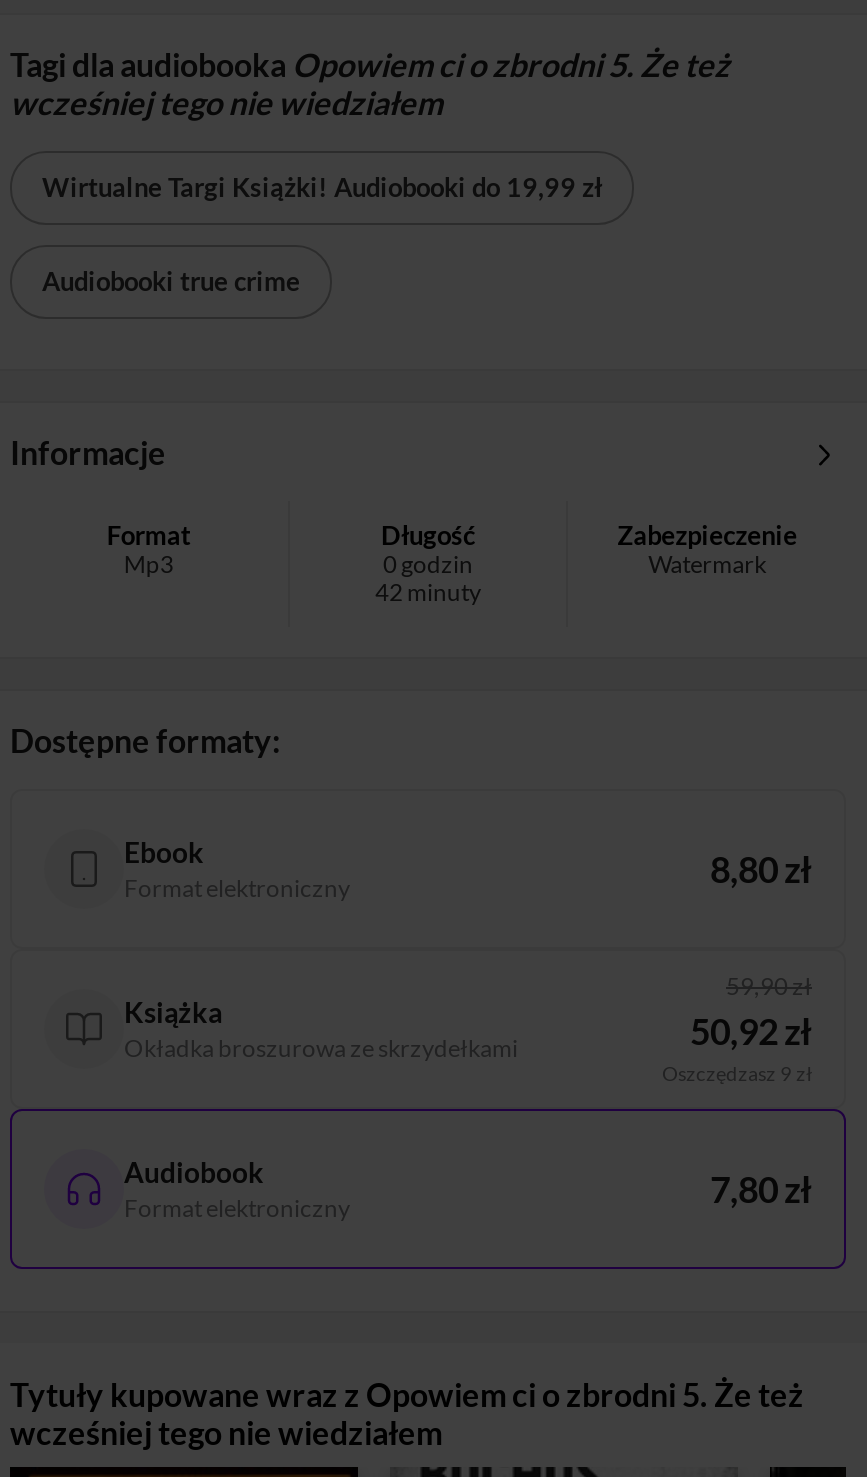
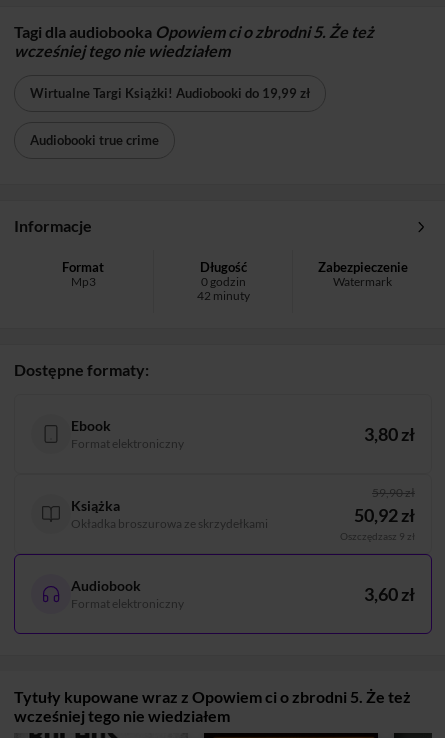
[710,847,812,891] 8,80 zł -> [364,423,415,445] 3,80 zł
[710,1167,812,1211] 7,80 zł -> [364,583,415,605] 3,60 zł

